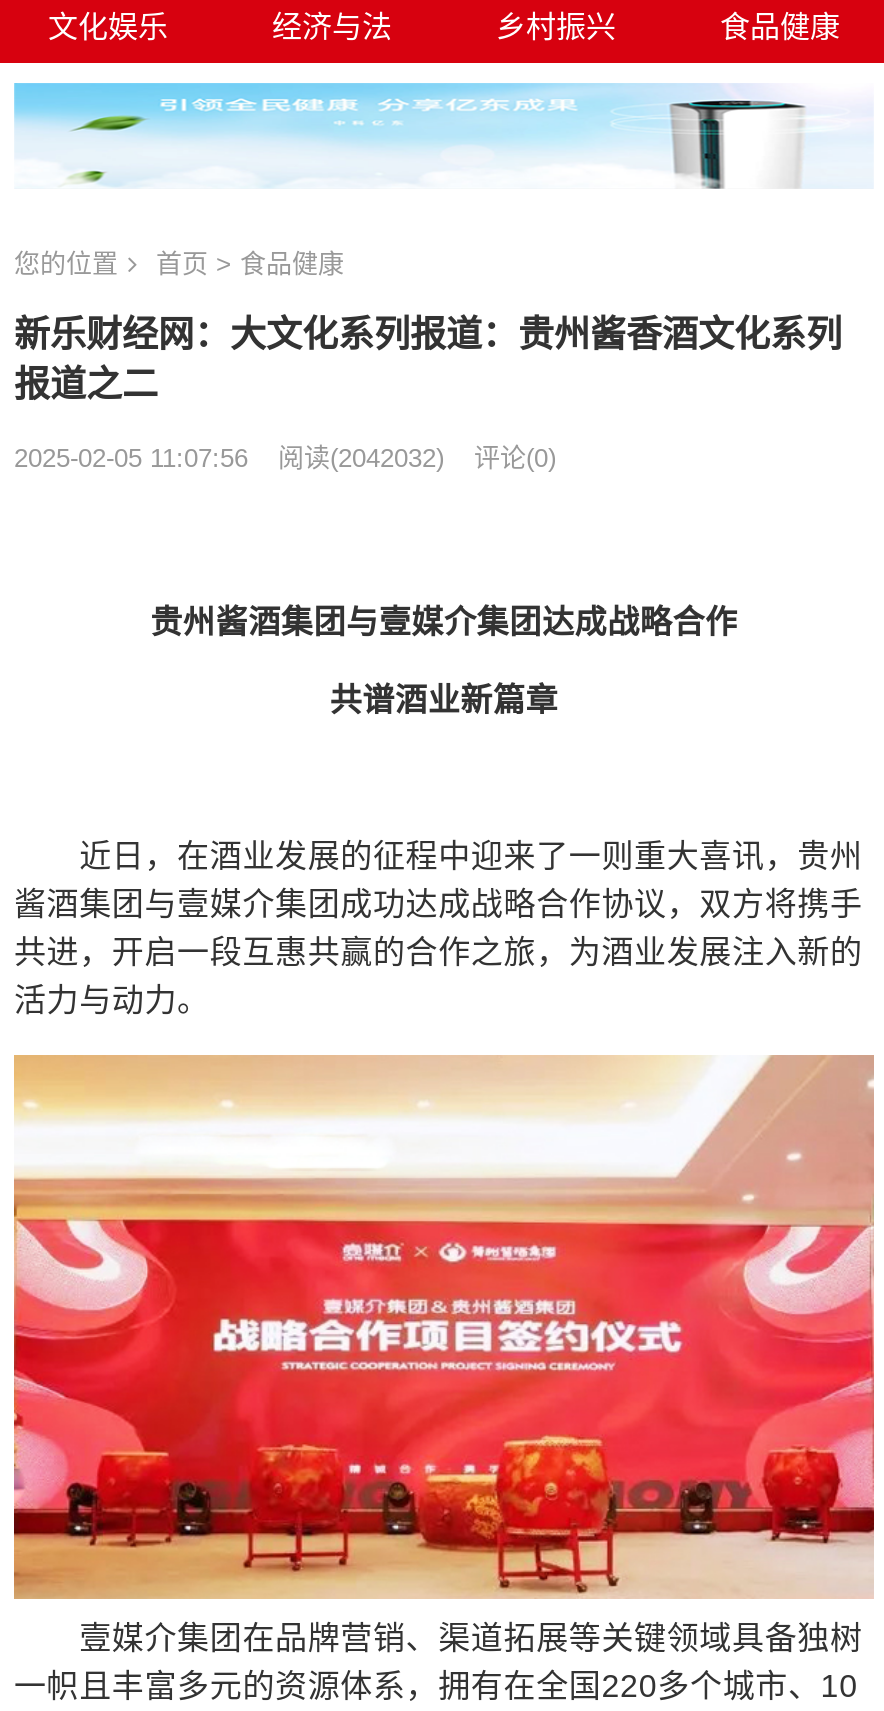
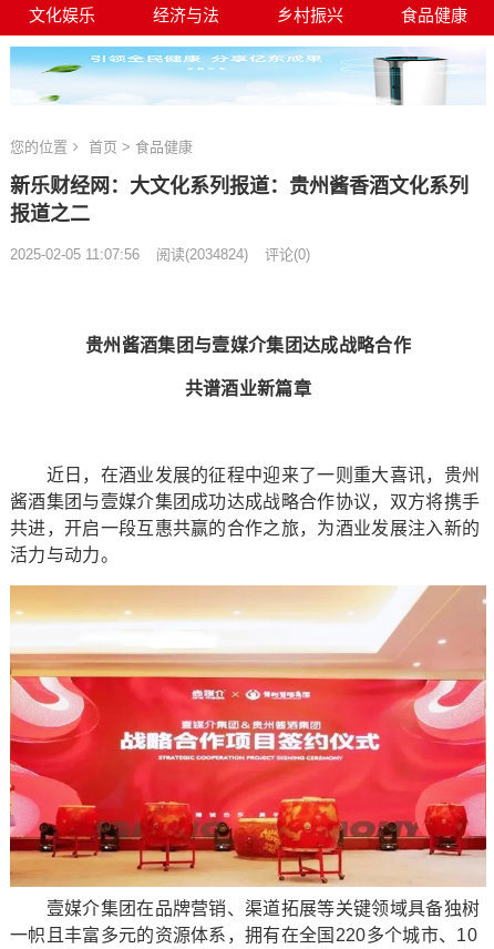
[14,443,556,473] 2025-02-05 11:07:56 阅读(2042032) 评论(0) -> [10,246,310,263] 2025-02-05 11:07:56 阅读(2034824) 评论(0)

